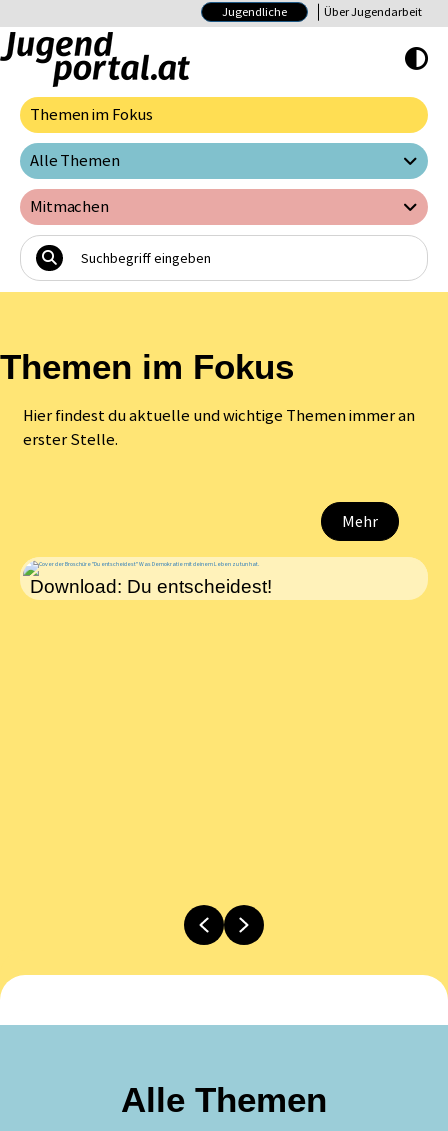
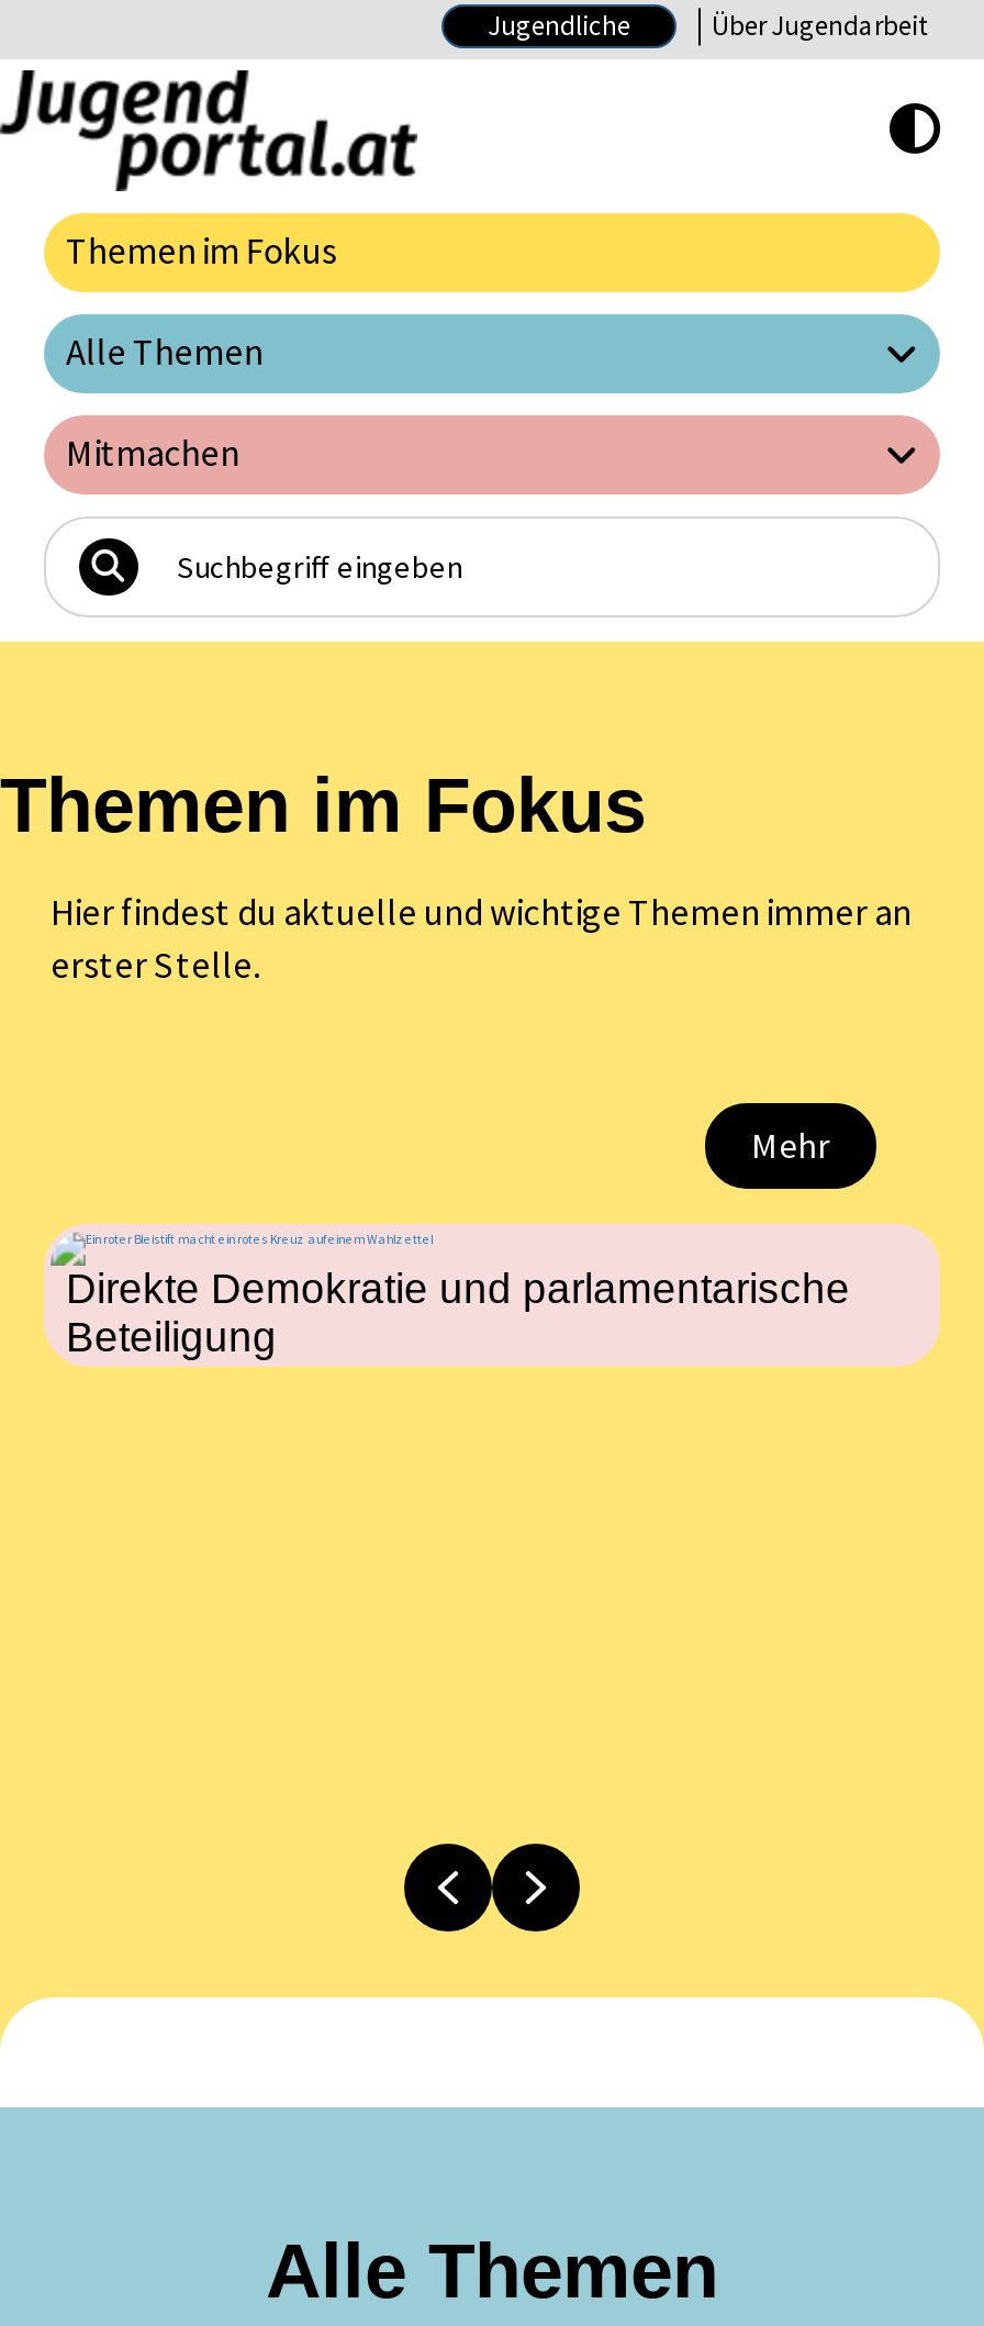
[30,576,272,597] Download: Du entscheidest! -> [66,1266,850,1360] Direkte Demokratie und parlamentarische | Beteiligung

